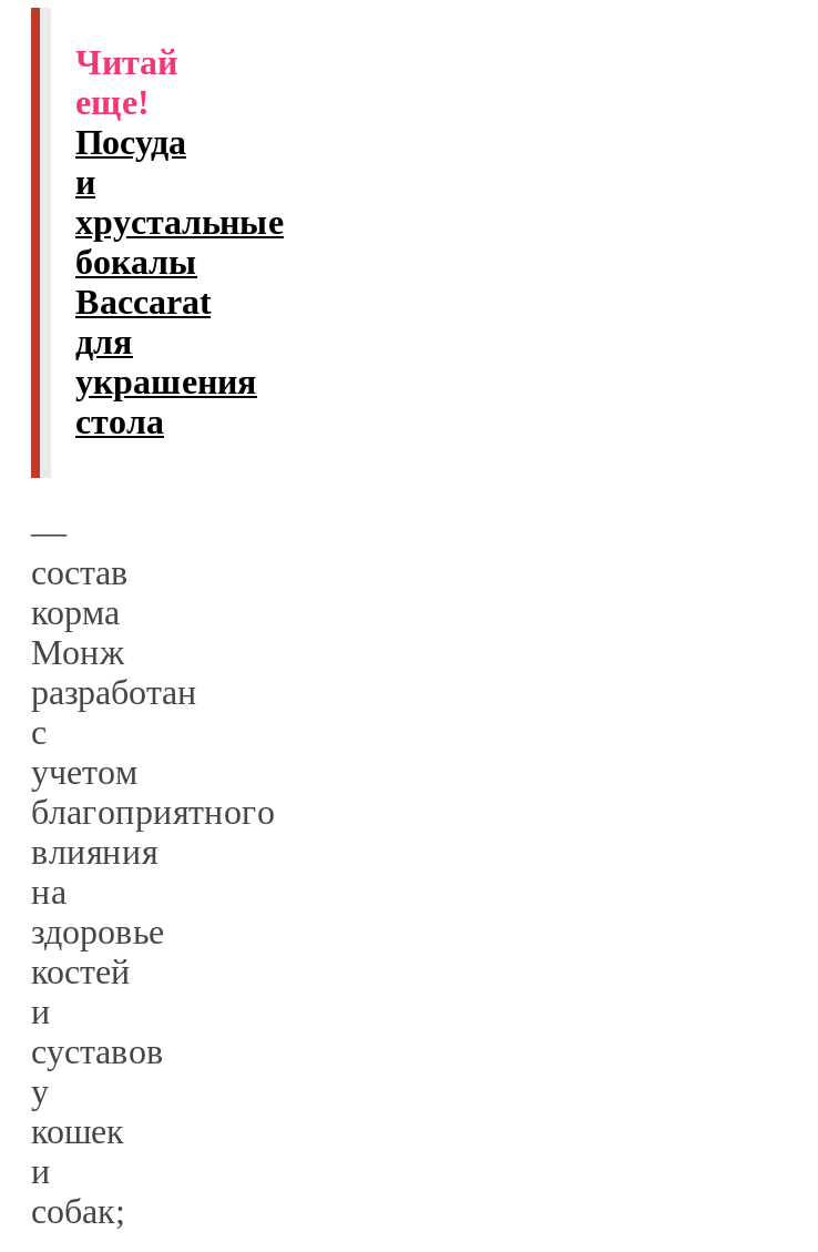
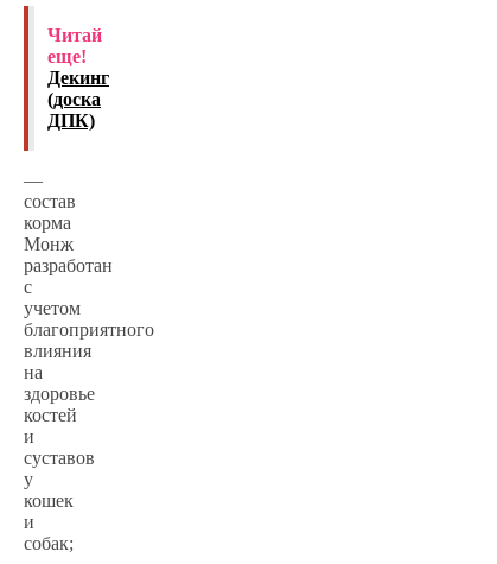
[75,122,284,439] Посуда | и | хрустальные | бокалы | Baccarat | для | украшения | стола -> [47,67,109,130] Декинг | (доска | ДПК)

